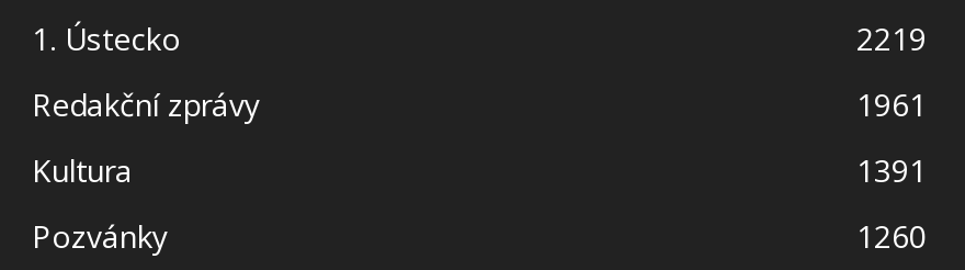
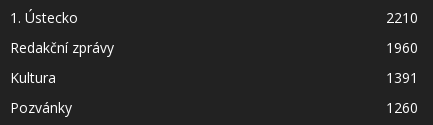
[856,17,927,59] 2219 -> [386,8,418,27] 2210
[856,83,927,124] 1961 -> [386,38,418,57] 1960

